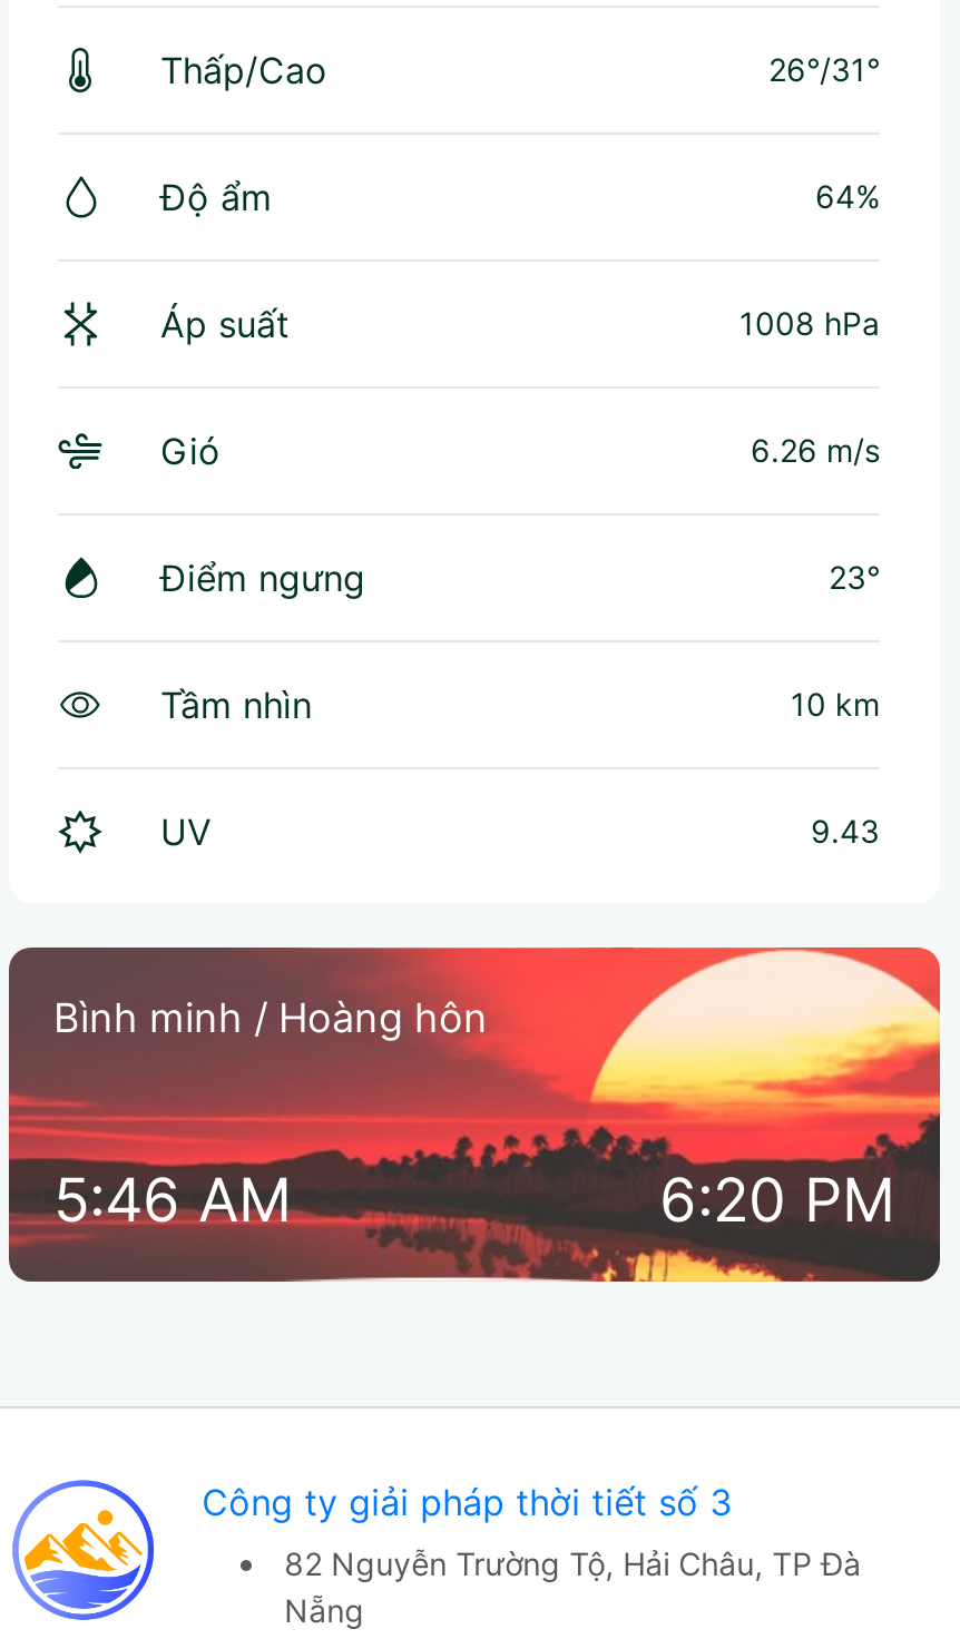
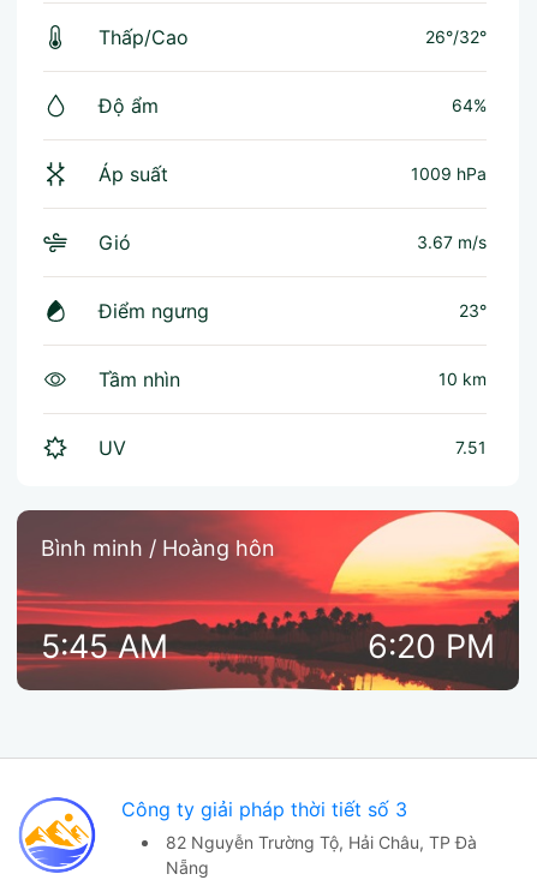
[768,50,880,88] 26°/31° -> [425,26,487,47] 26°/32°
[739,304,880,342] 1008 hPa -> [411,163,487,184] 1009 hPa
[751,431,880,469] 6.26 m/s -> [417,232,487,252] 3.67 m/s
[811,812,880,850] 9.43 -> [455,437,487,457] 7.51
[53,1164,292,1237] 5:46 AM -> [41,627,168,666] 5:45 AM

